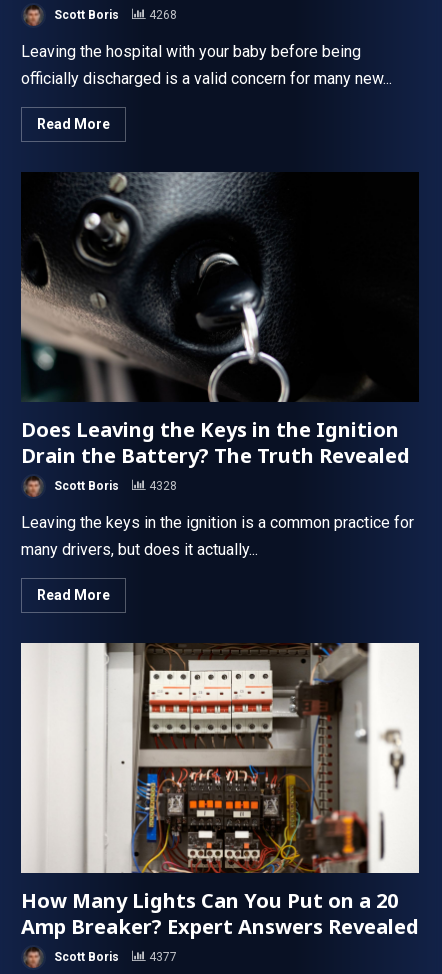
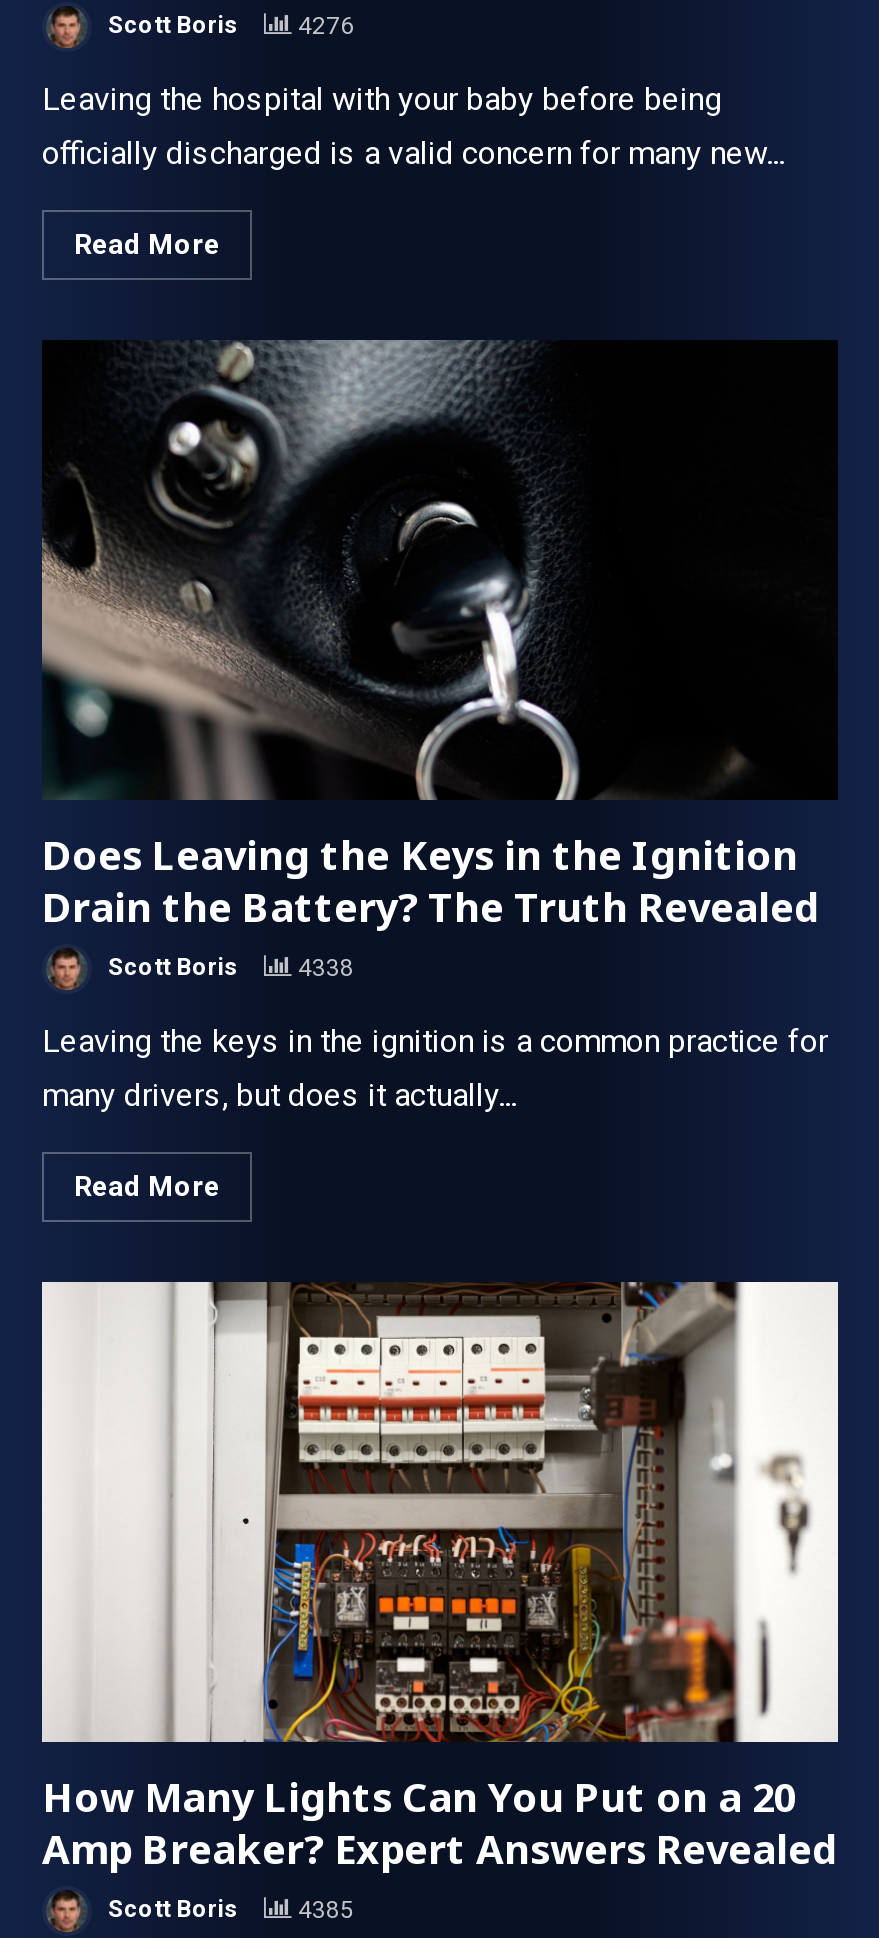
[149,8,177,22] 4268 -> [298,12,354,40] 4276
[149,479,177,493] 4328 -> [298,954,354,982] 4338
[149,950,177,964] 4377 -> [298,1896,354,1924] 4385

